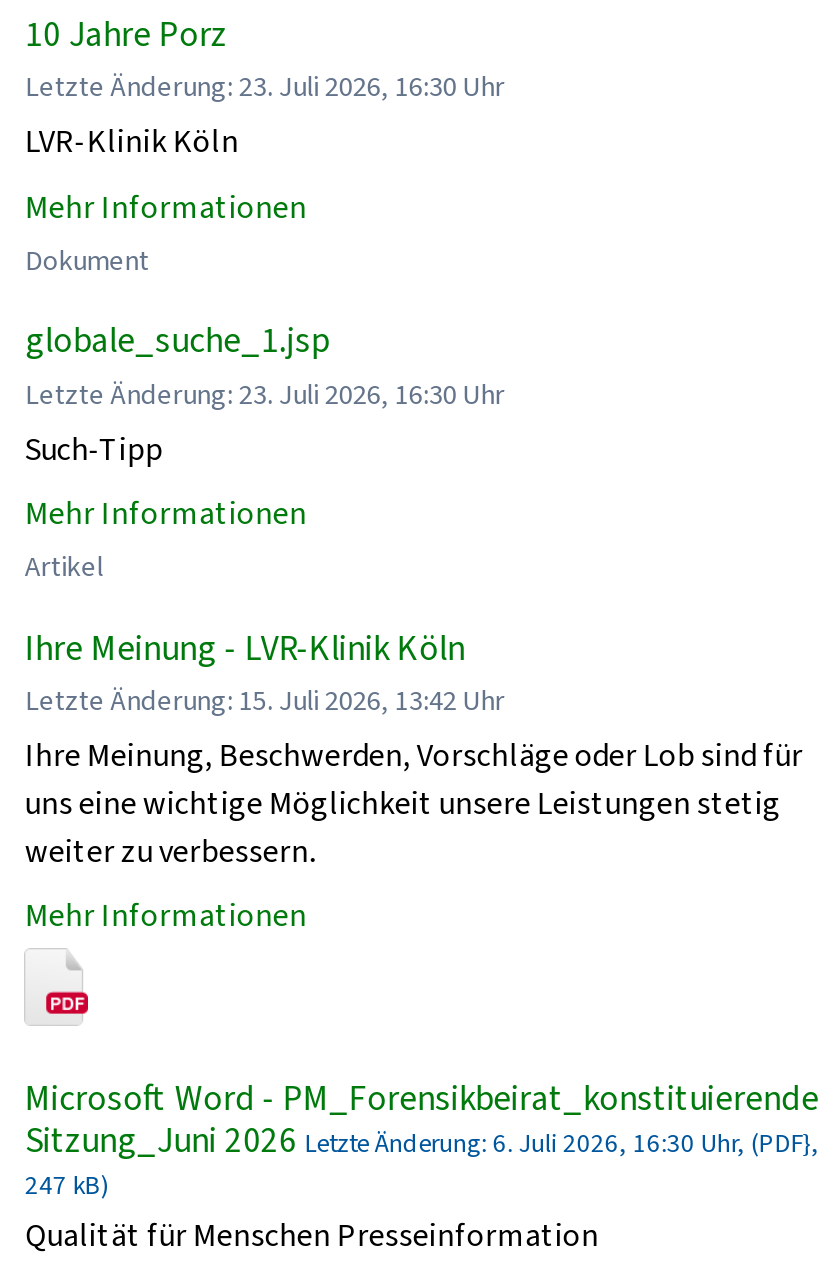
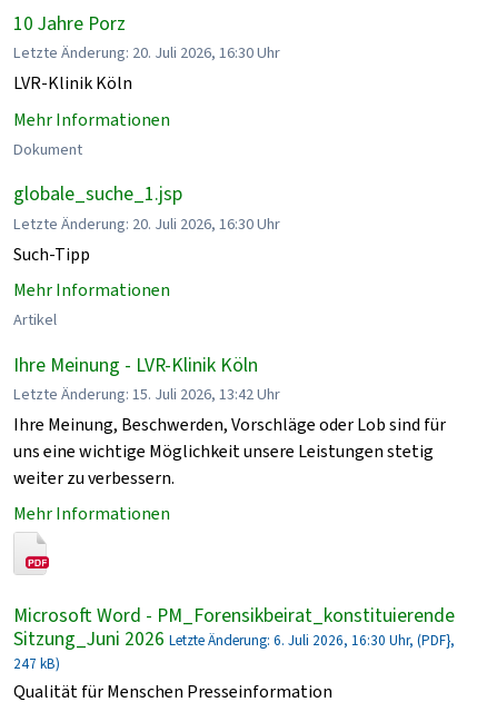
[25,69,505,107] Letzte Änderung: 23. Juli 2026, 16:30 Uhr -> [14,43,281,64] Letzte Änderung: 20. Juli 2026, 16:30 Uhr
[25,375,505,413] Letzte Änderung: 23. Juli 2026, 16:30 Uhr -> [14,213,281,234] Letzte Änderung: 20. Juli 2026, 16:30 Uhr

